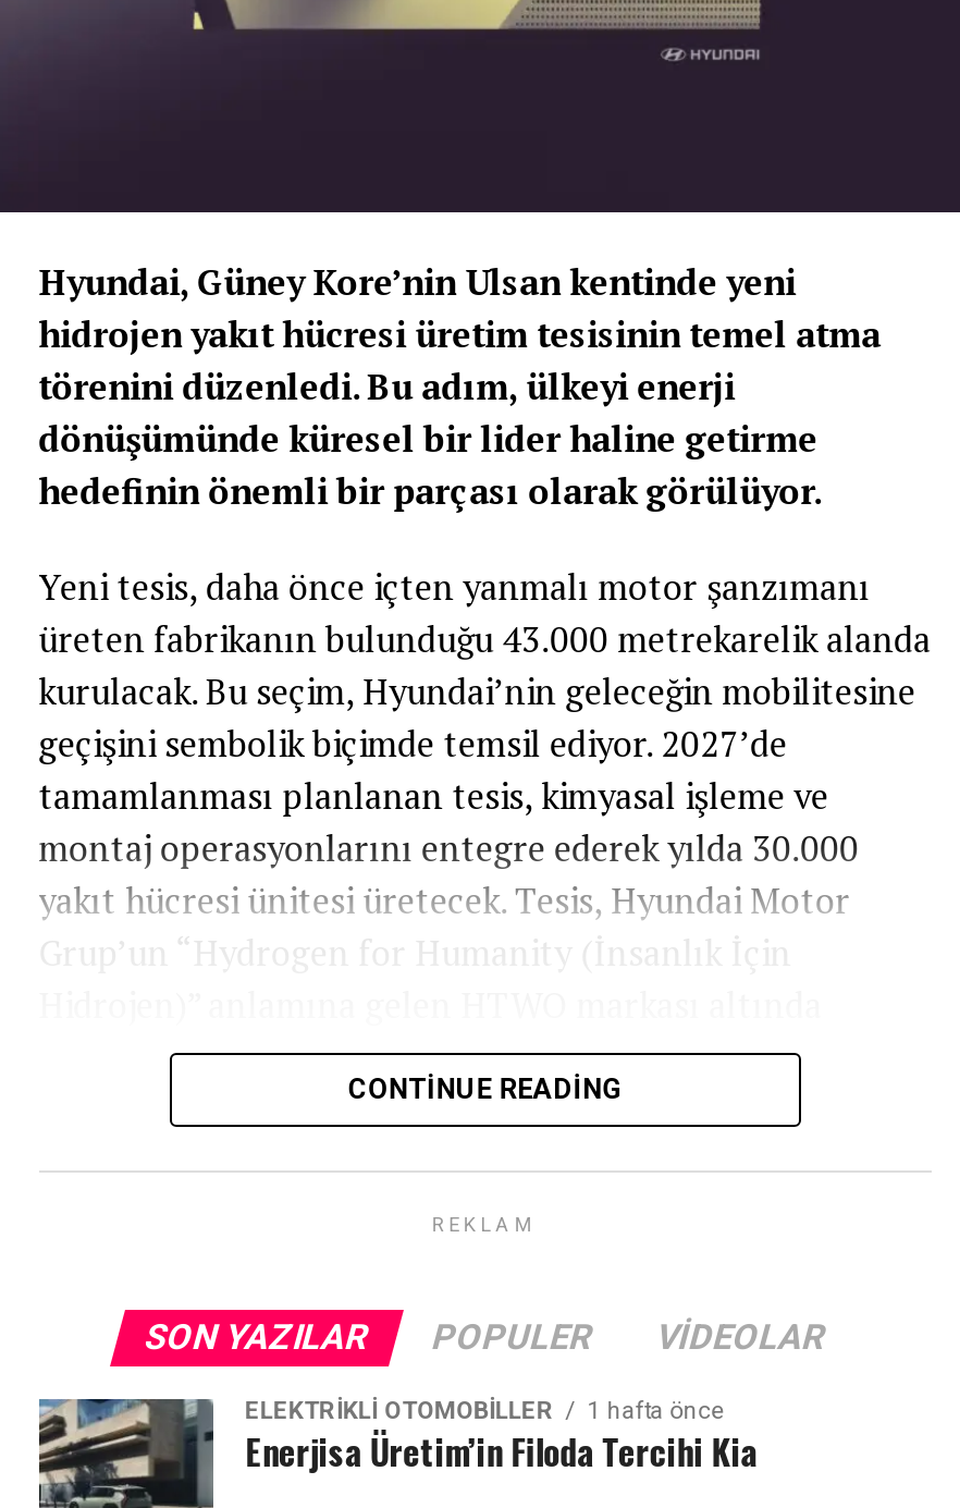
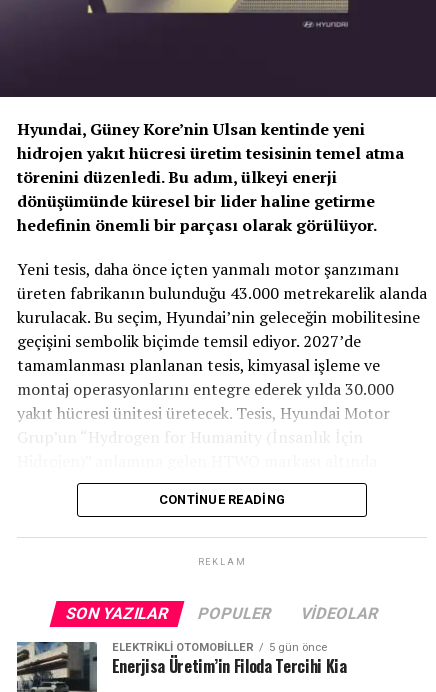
[245,1396,724,1424] ELEKTRIKLI OTOMOBILLER 1 hafta önce -> [112,641,327,654] ELEKTRIKLI OTOMOBILLER 5 gün önce

